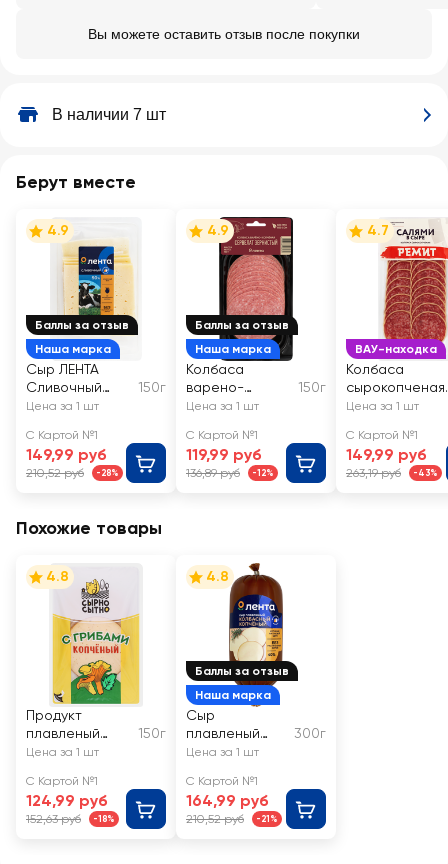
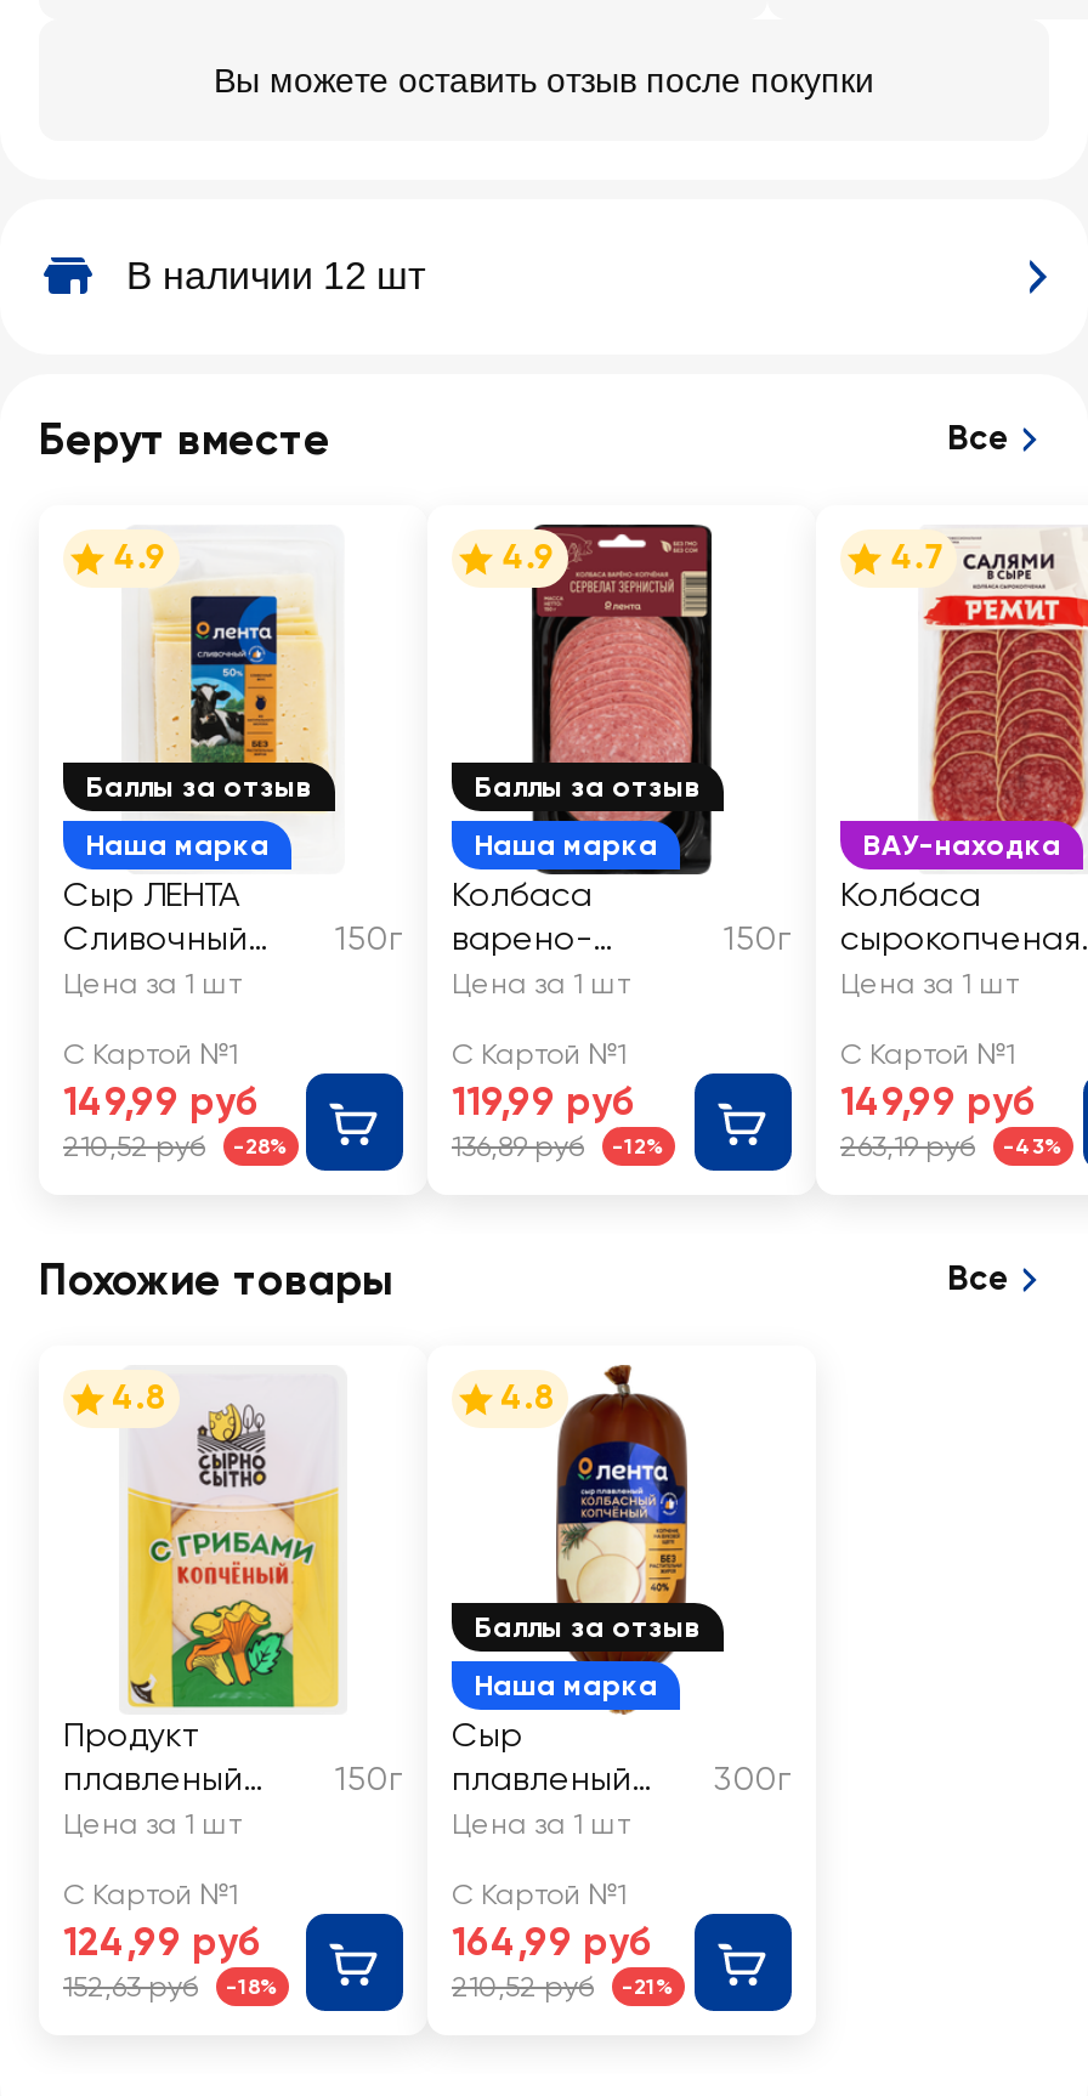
[52,106,166,123] В наличии 7 шт -> [126,255,425,296] В наличии 12 шт
none -> [947,418,1010,459] Все
none -> [947,1258,1010,1299] Все

